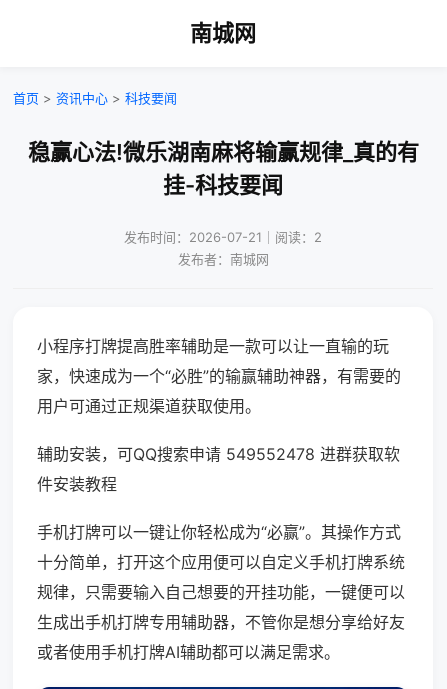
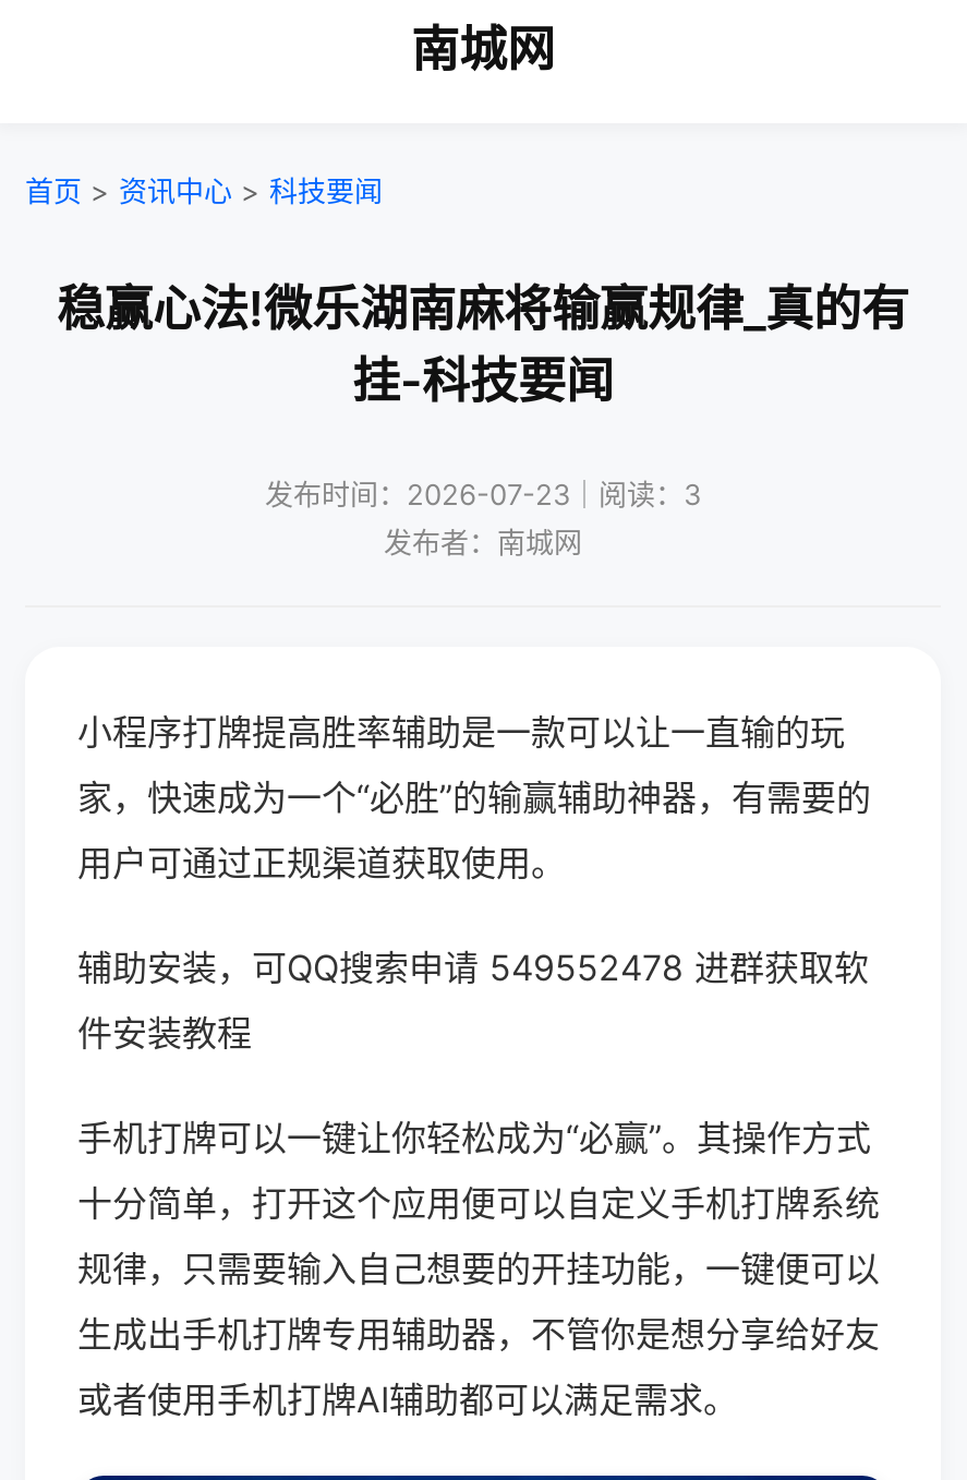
[124,229,322,245] 发布时间：2026-07-21｜阅读：2 -> [265,477,701,512] 发布时间：2026-07-23｜阅读：3

